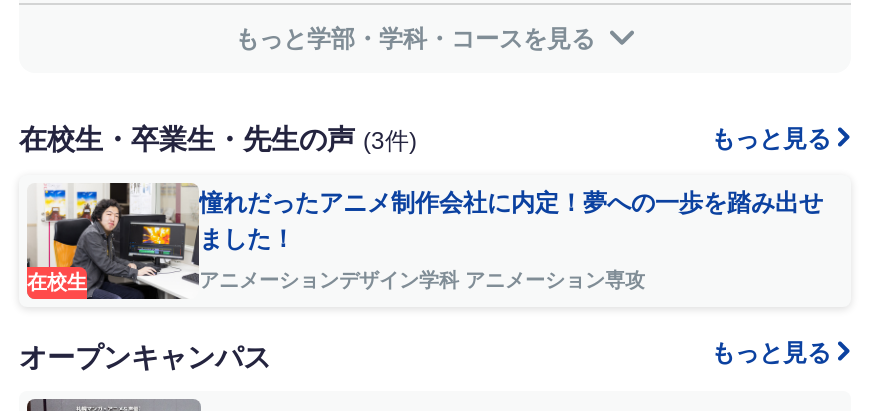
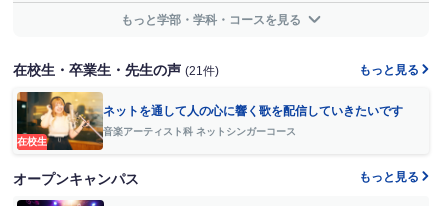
[19,122,417,154] 在校生・卒業生・先生の声(3件) -> [13,62,219,78] 在校生・卒業生・先生の声(21件)
[25,181,823,301] [image] | 憧れだったアニメ制作会社に内定！夢への一歩を踏み出せ | ました！ -> [16,91,403,151] [image] | ネットを通して人の心に響く歌を配信していきたいです
[199,269,645,291] アニメーションデザイン学科 アニメーション専攻 -> [103,126,296,137] 音楽アーティスト科 ネットシンガーコース

